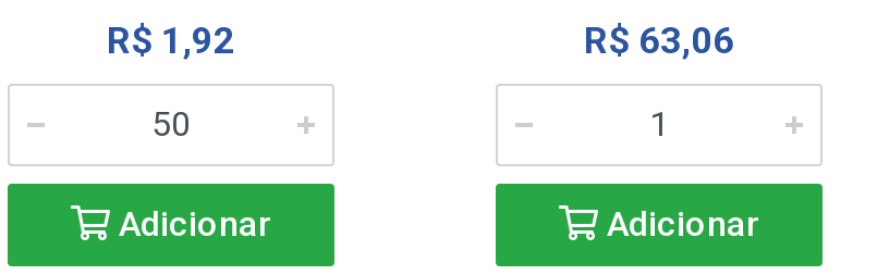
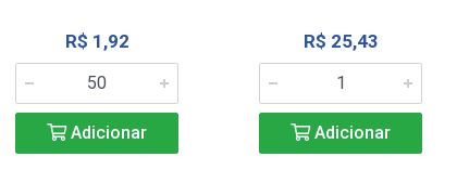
[584,18,734,61] R$ 63,06 -> [303,30,378,52] R$ 25,43

